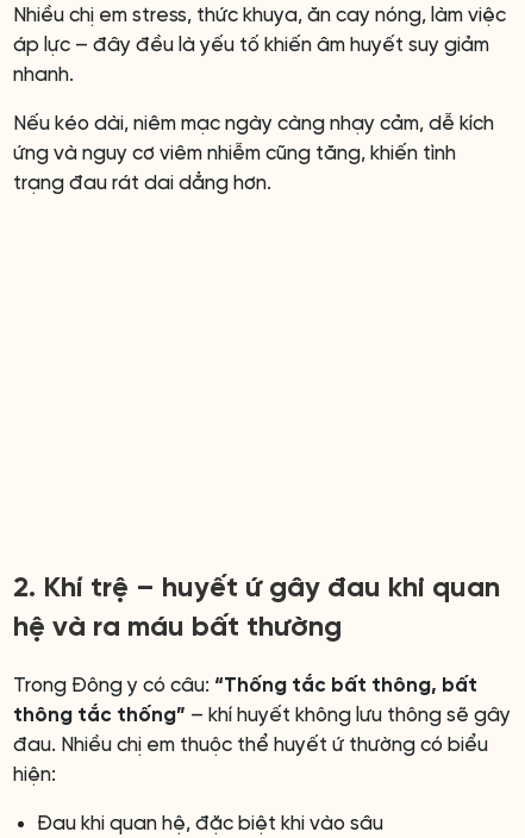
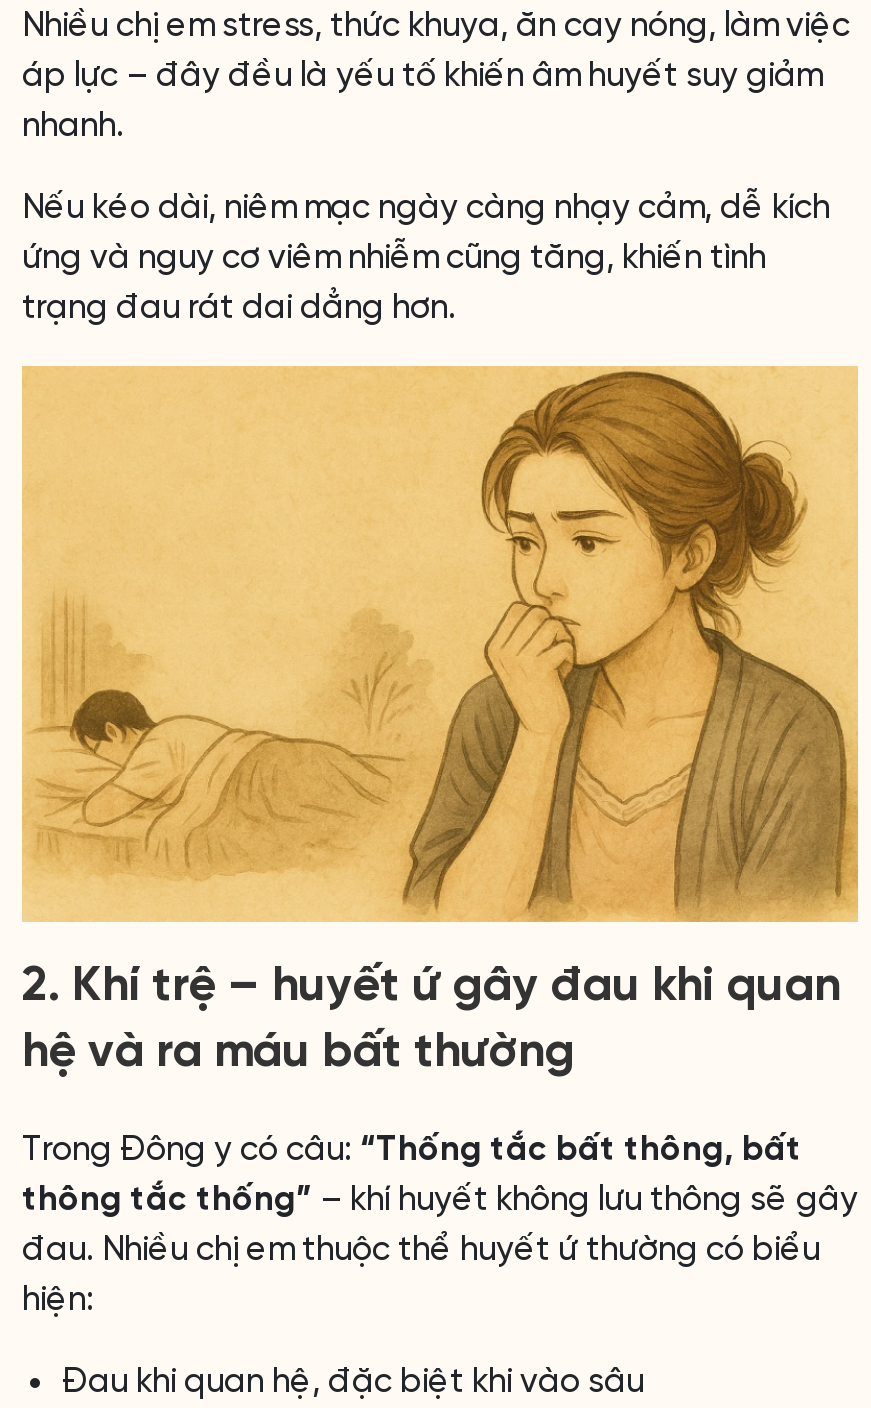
none -> [20,364,860,924] [image]

